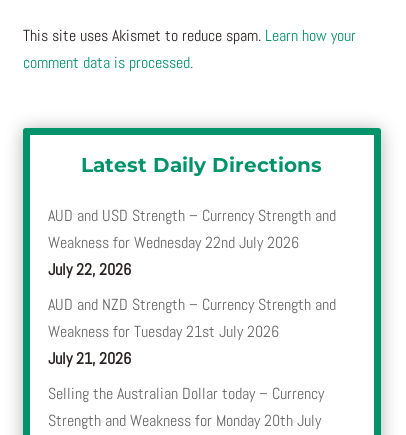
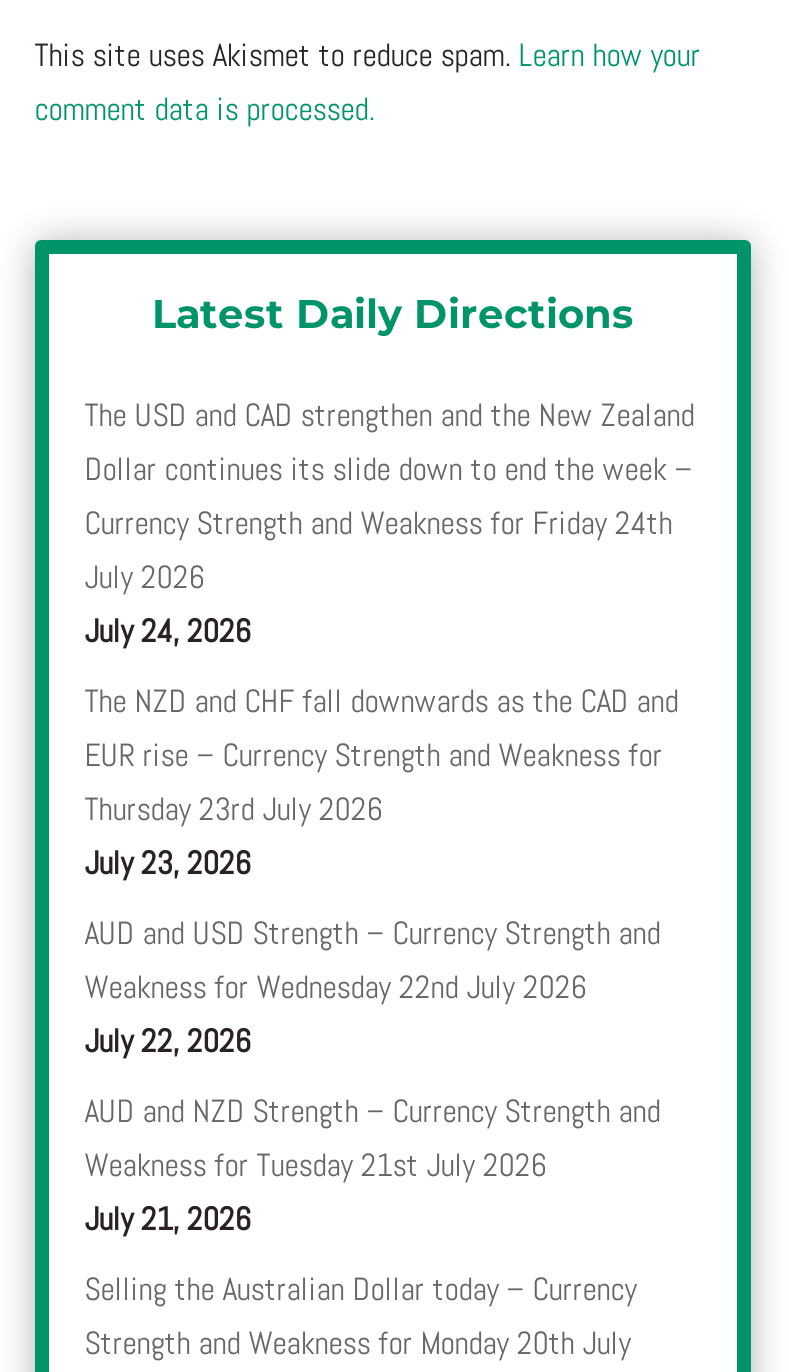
none -> [85,395,695,885] The USD and CAD strengthen and the New Zealand | Dollar continues its slide down to end the week – | Currency Strength and Weakness for Friday 24th | July 2026 | July 24, 2026 | The NZD and CHF fall downwards as the CAD and | EUR rise – Currency Strength and Weakness for | Thursday 23rd July 2026 | July 23, 2026

